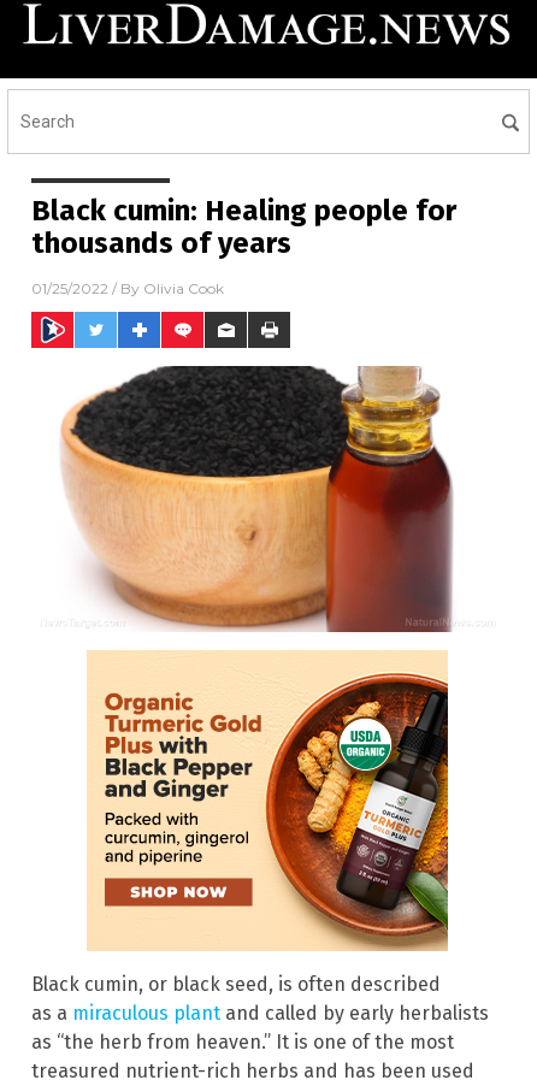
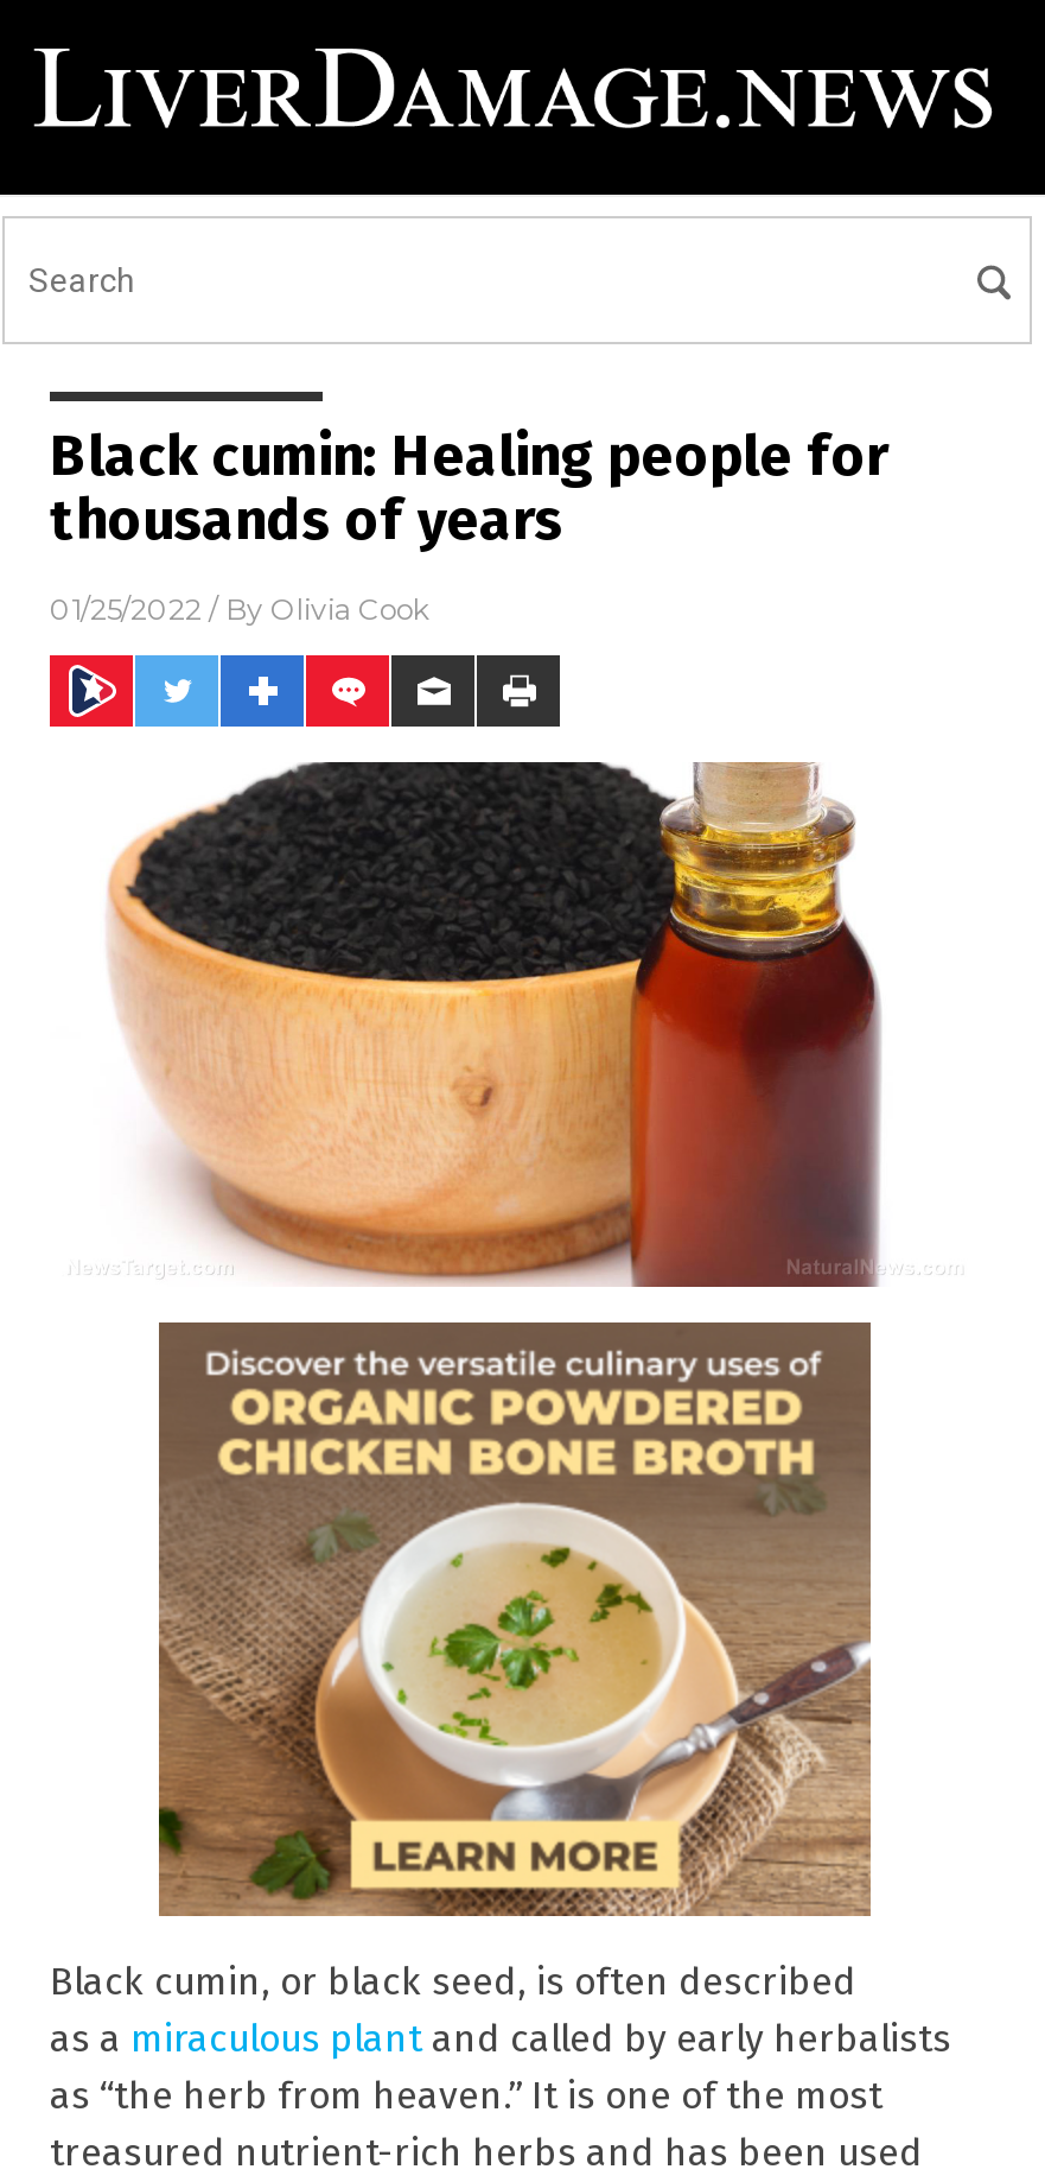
[87,650,449,951] [image] -> [157,1320,873,1918] [image]

